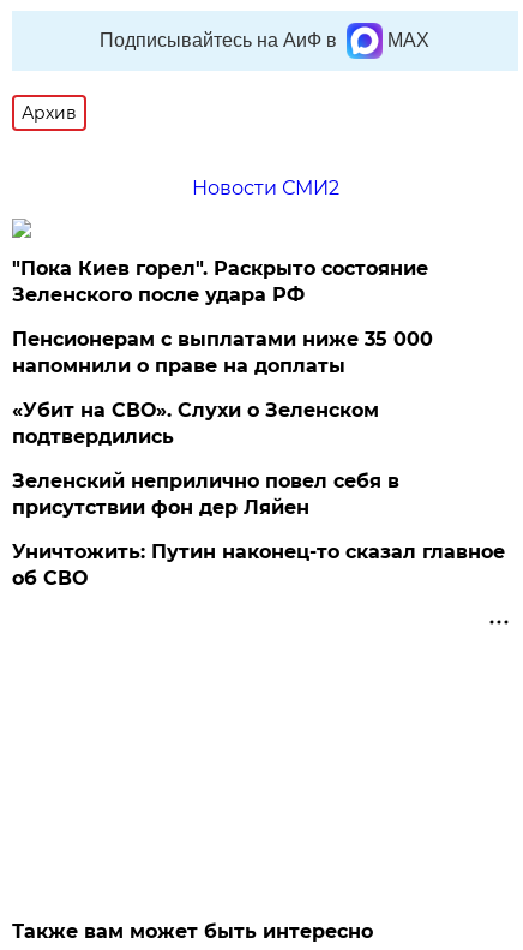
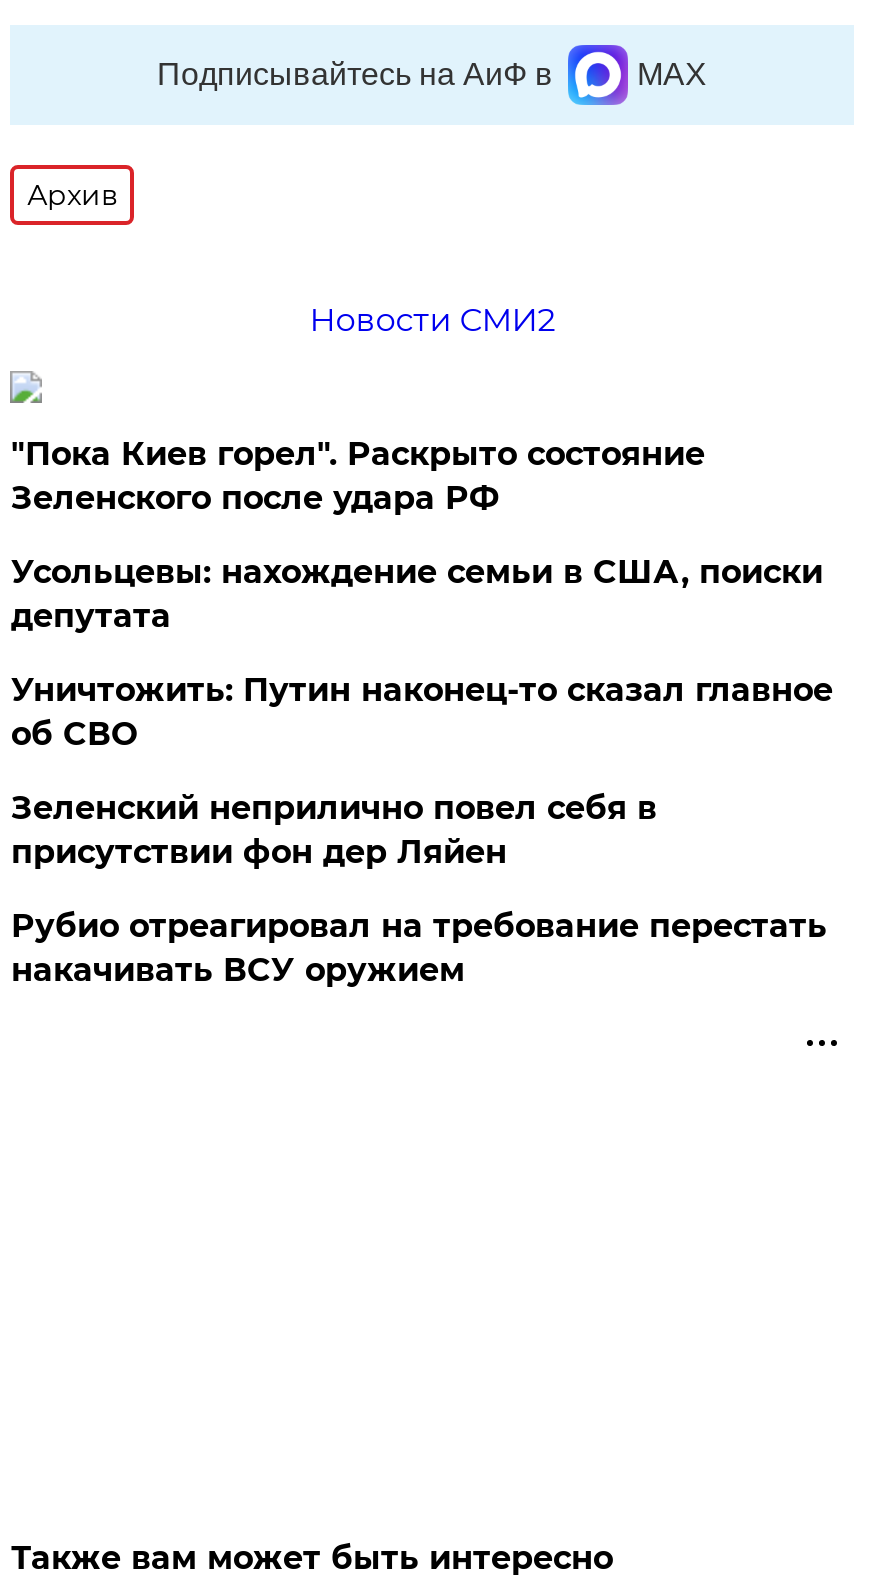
[12,328,434,377] Пенсионерам с выплатами ниже 35 000 | напомнили о праве на доплаты -> [11,553,823,635] Усольцевы: нахождение семьи в США, поиски | депутата
[12,399,380,448] «Убит на СВО». Слухи о Зеленском | подтвердились -> none
none -> [11,907,827,989] Рубио отреагировал на требование перестать | накачивать ВСУ оружием
moved [12,540,505,590] -> [11,671,833,753]: Уничтожить: Путин наконец-то сказал главное | об СВО

